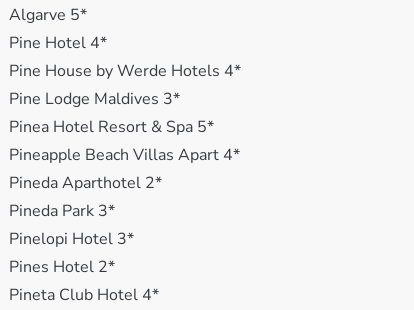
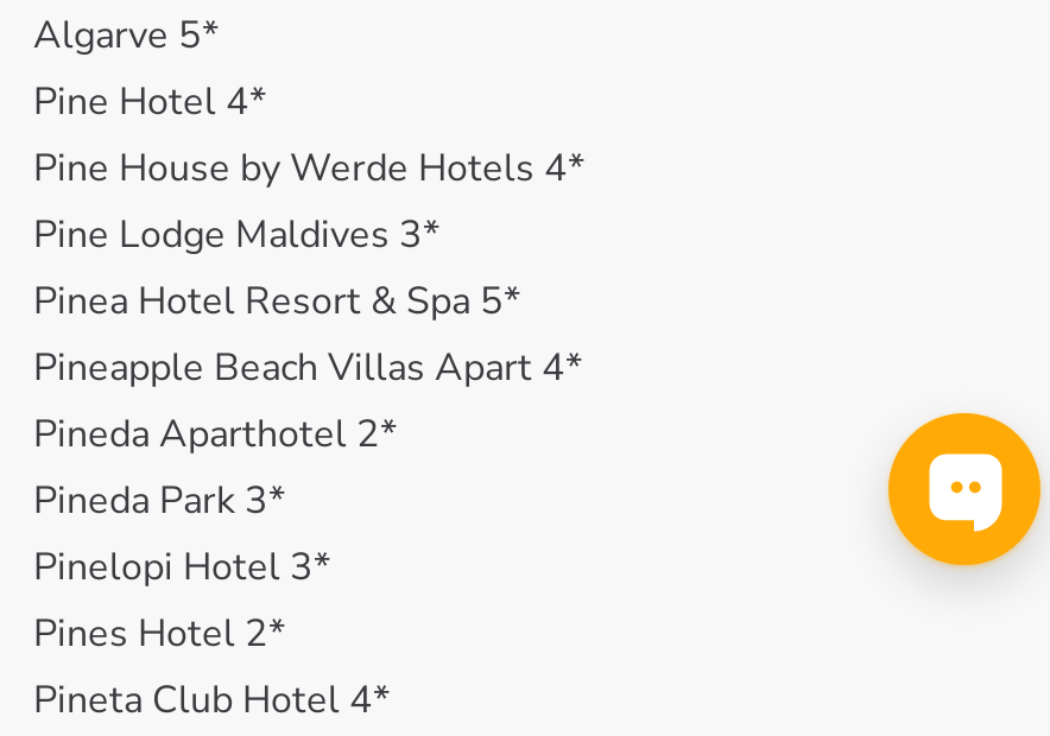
none -> [884,411,1043,575] [image]

